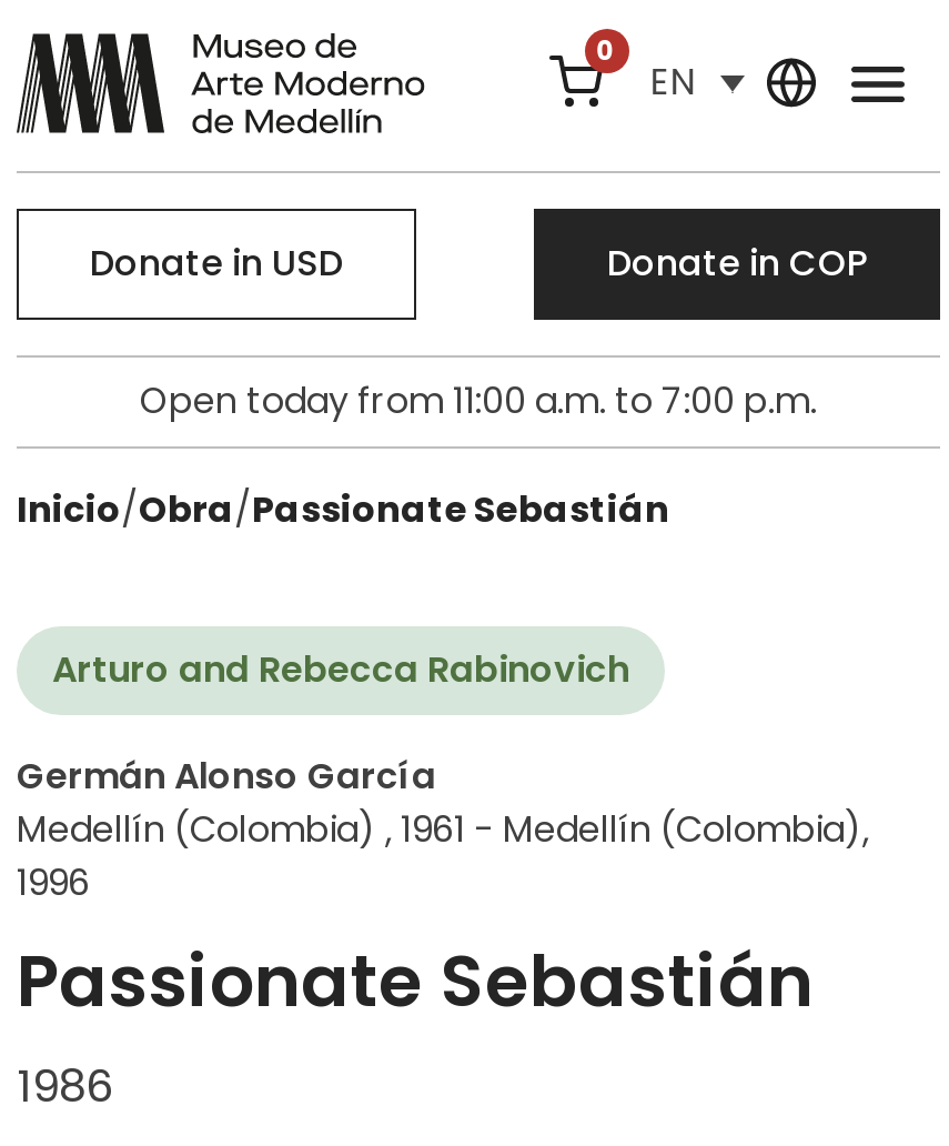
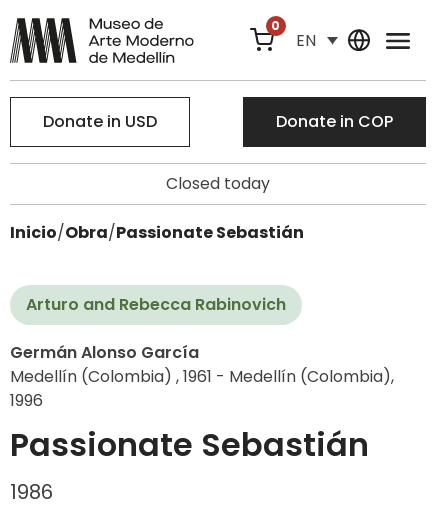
[140,375,817,426] Open today from 11:00 a.m. to 7:00 p.m. -> [166,172,270,195] Closed today

